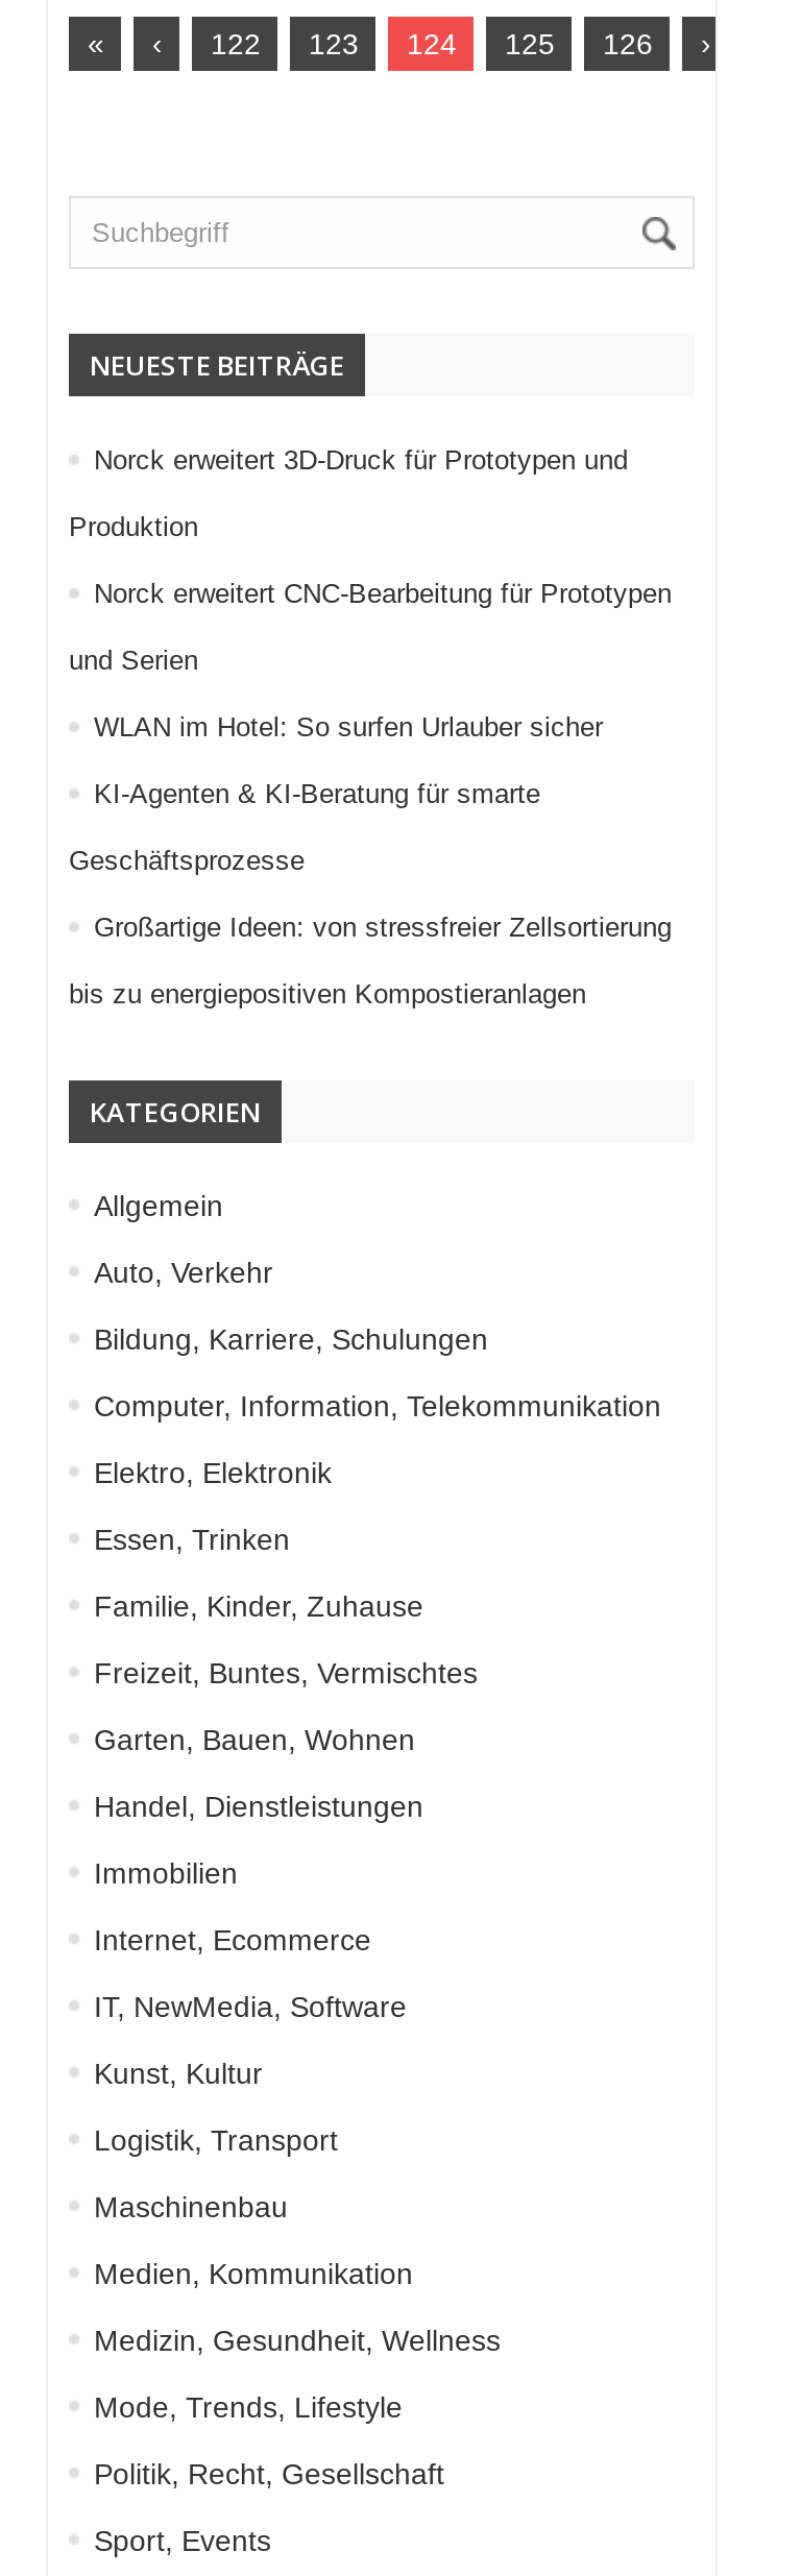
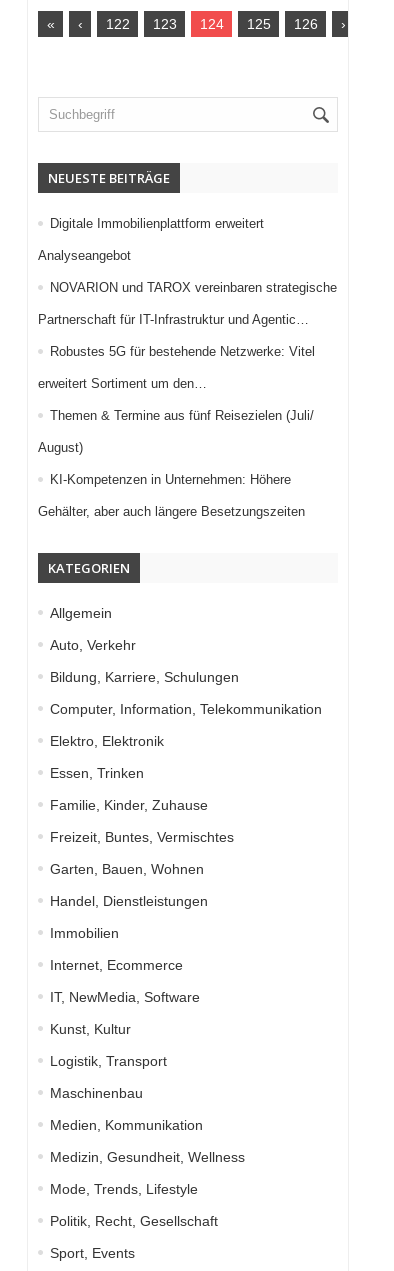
[69,445,672,1010] Norck erweitert 3D-Druck für Prototypen und | Produktion | Norck erweitert CNC-Bearbeitung für Prototypen | und Serien | WLAN im Hotel: So surfen Urlauber sicher | KI-Agenten & KI-Beratung für smarte | Geschäftsprozesse | Großartige Ideen: von stressfreier Zellsortierung | bis zu energiepositiven Kompostieranlagen -> [38,216,337,519] Digitale Immobilienplattform erweitert | Analyseangebot | NOVARION und TAROX vereinbaren strategische | Partnerschaft für IT-Infrastruktur und Agentic… | Robustes 5G für bestehende Netzwerke: Vitel | erweitert Sortiment um den… | Themen & Termine aus fünf Reisezielen (Juli/ | August) | KI-Kompetenzen in Unternehmen: Höhere | Gehälter, aber auch längere Besetzungszeiten

